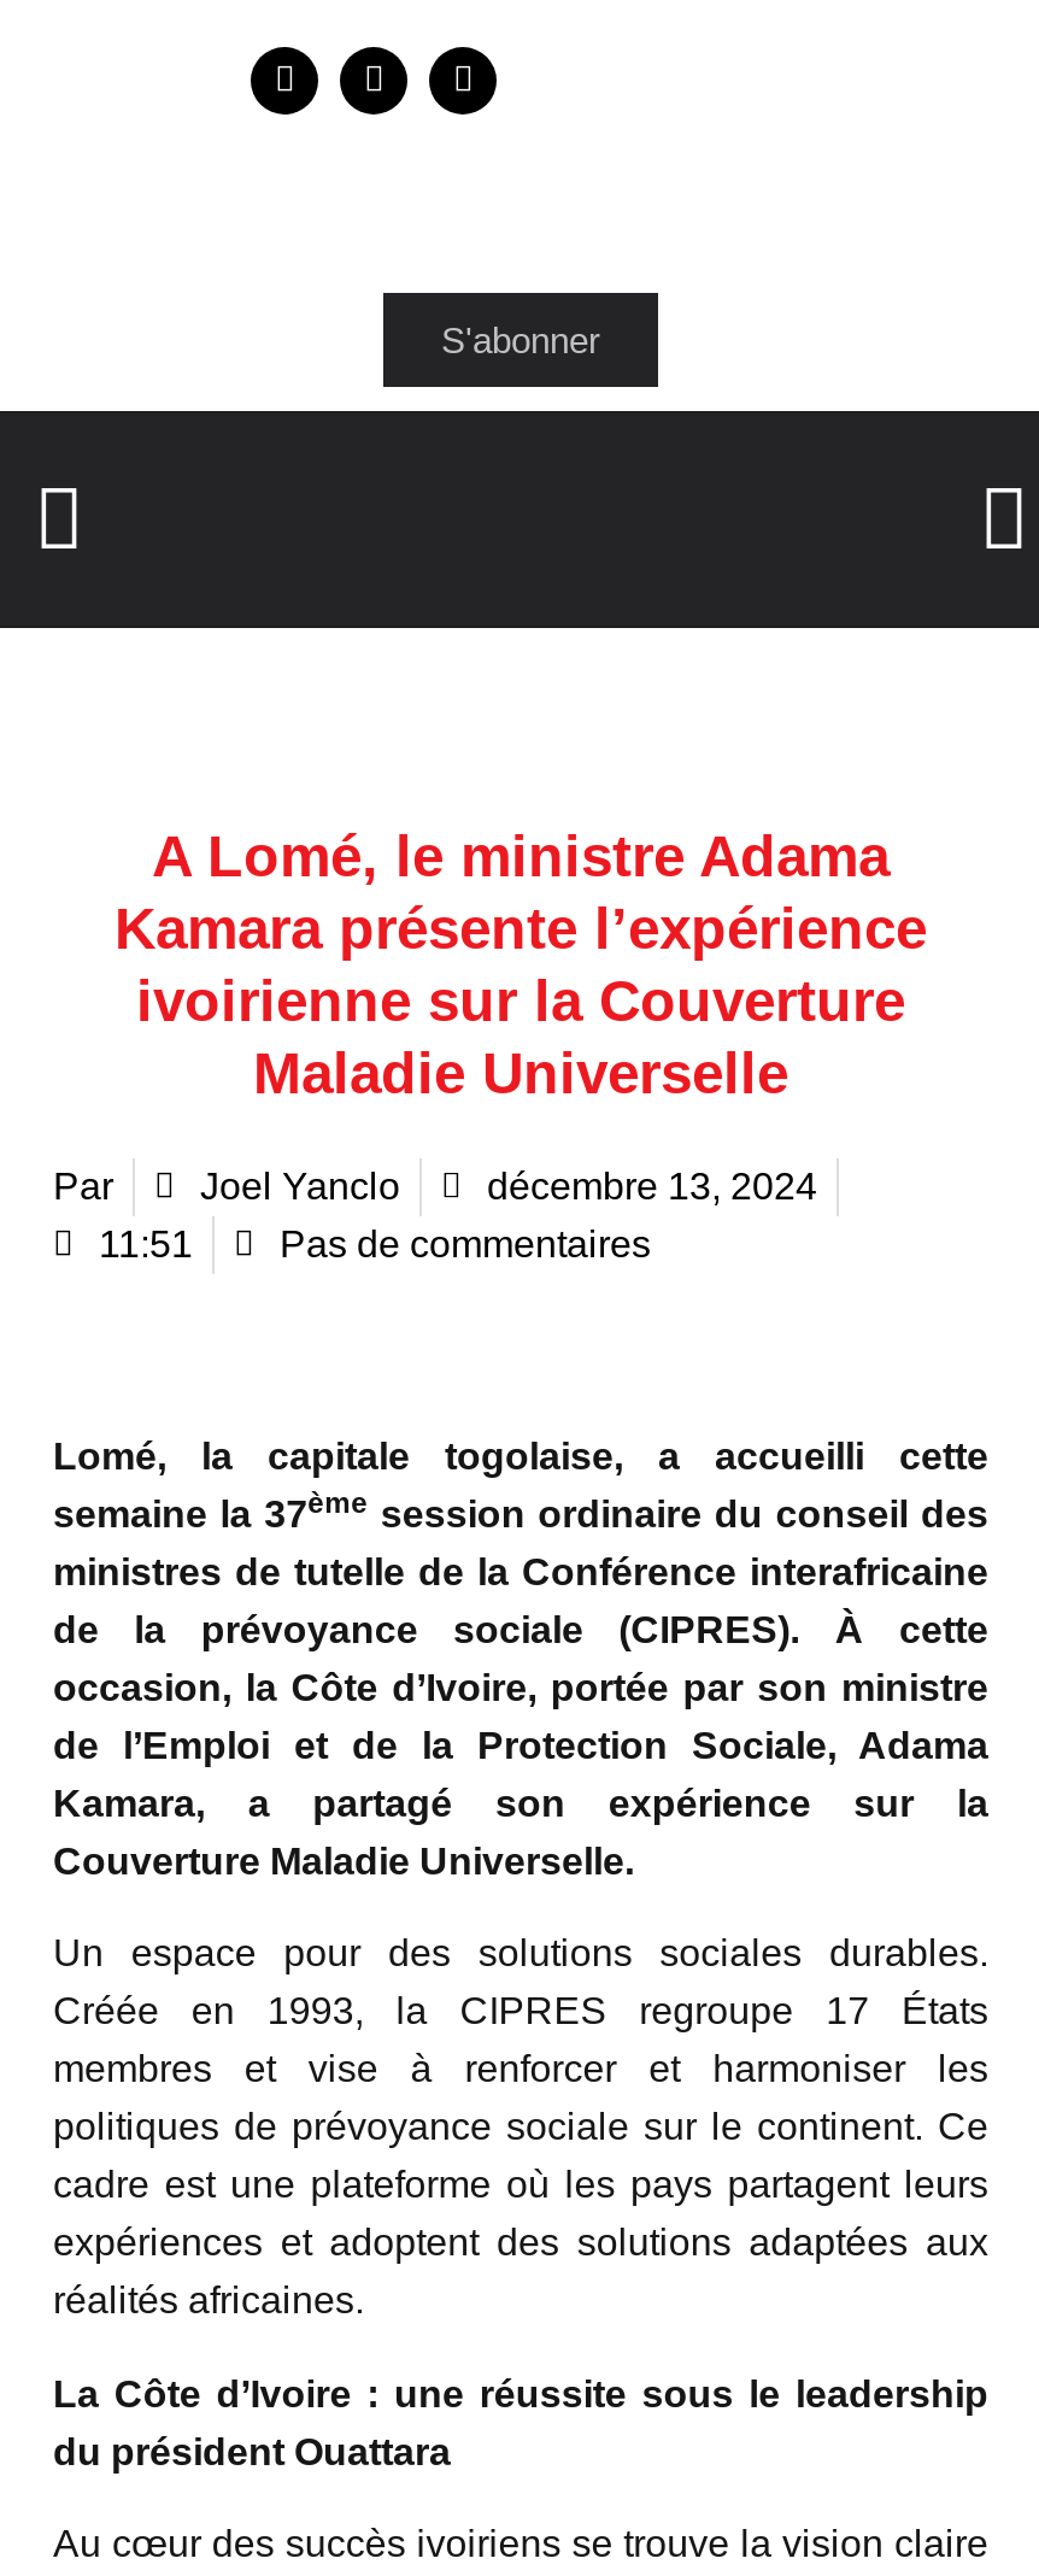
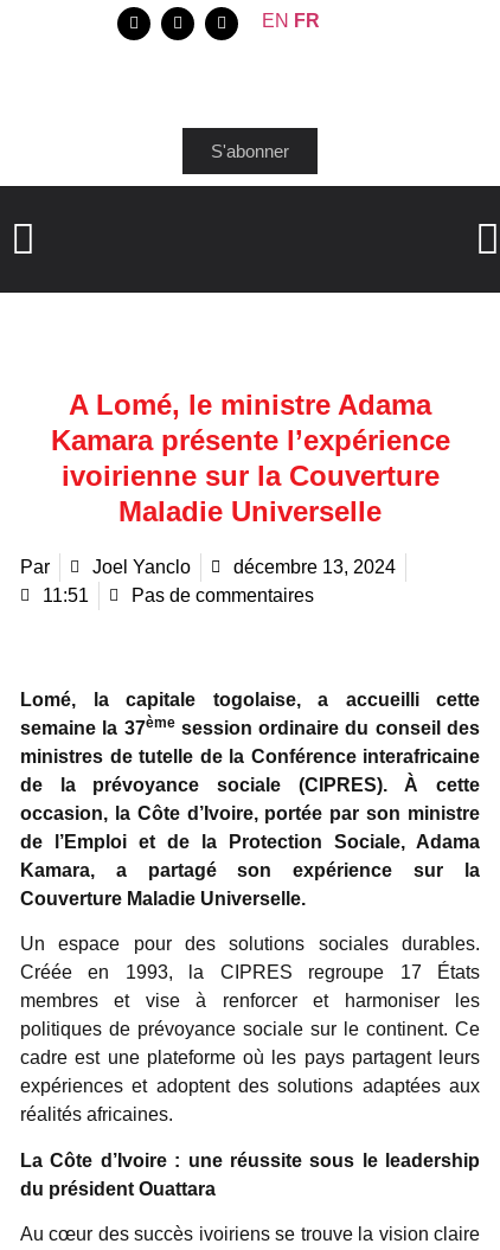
none -> [262,11,320,31] EN FR

